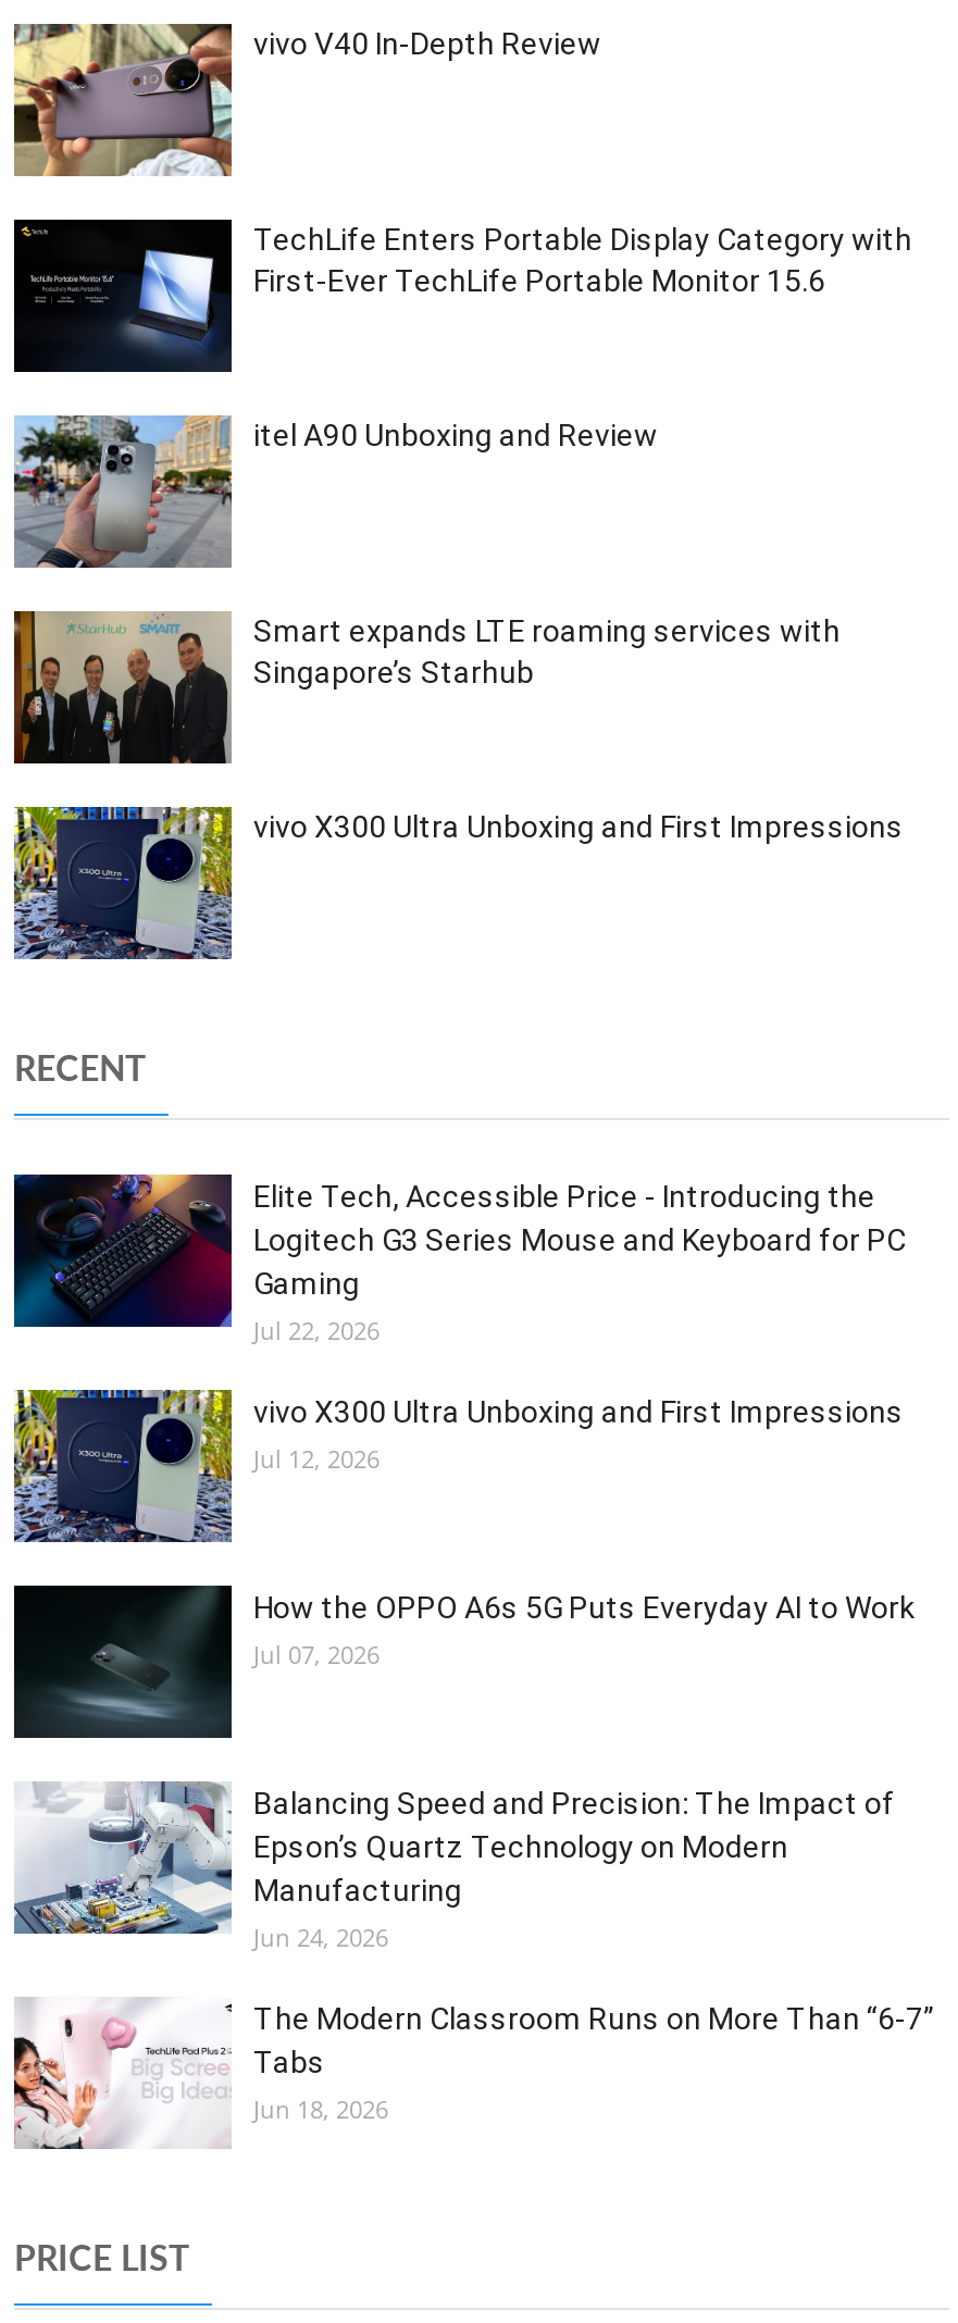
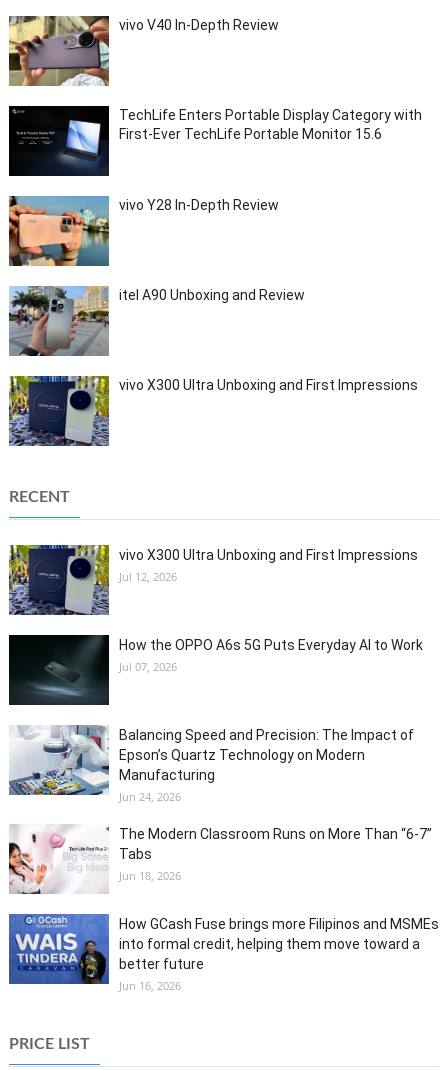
none -> [8,195,279,267] [image] | vivo Y28 In-Depth Review
moved [10,411,658,572] -> [7,284,305,358]: [image] | itel A90 Unboxing and Review
[12,611,841,763] [image] | Smart expands LTE roaming services with | Singapore’s Starhub -> none
[12,1172,906,1346] [image] | Elite Tech, Accessible Price - Introducing the | Logitech G3 Series Mouse and Keyboard for PC | Gaming | Jul 22, 2026 -> none
moved [10,1386,934,2124] -> [7,543,432,883]: [image] | vivo X300 Ultra Unboxing and First Impressions | Jul 12, 2026 | ... | Tabs | Jun 18, 2026
none -> [8,913,439,993] [image] | How GCash Fuse brings more Filipinos and MSMEs | into formal credit, helping them move toward a | better future | Jun 16, 2026

